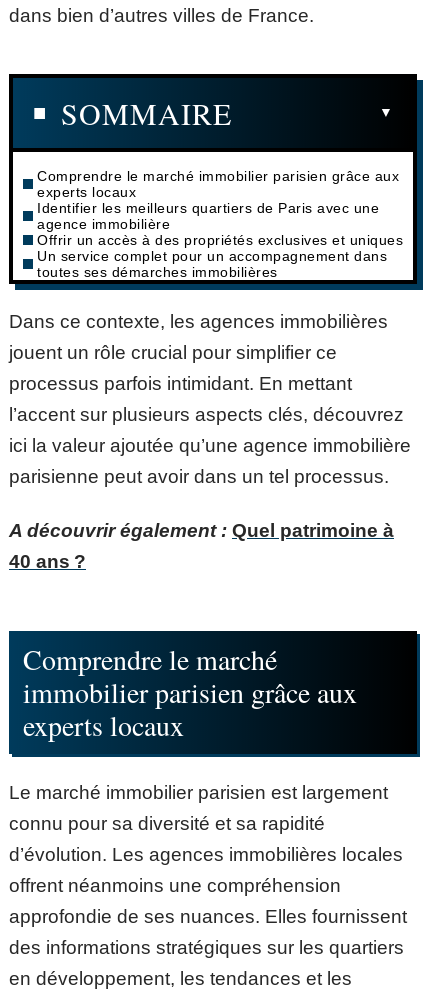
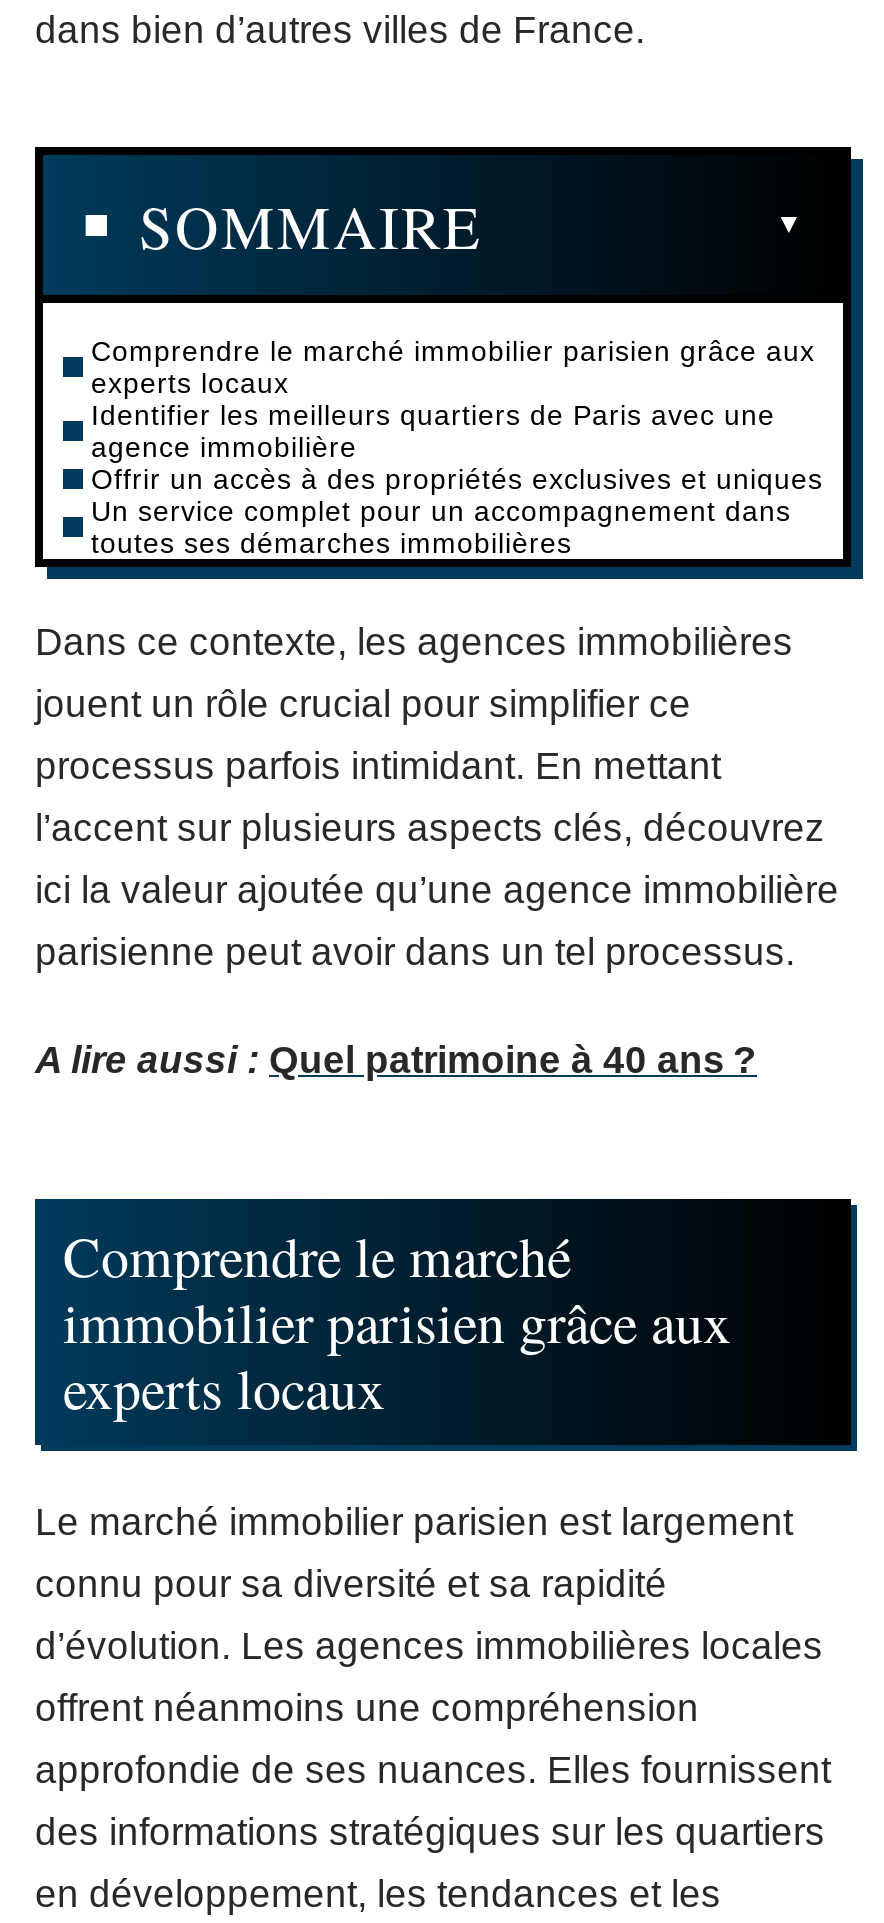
[9,519,394,571] A découvrir également : Quel patrimoine à | 40 ans ? -> [35,1038,757,1080] A lire aussi : Quel patrimoine à 40 ans ?

